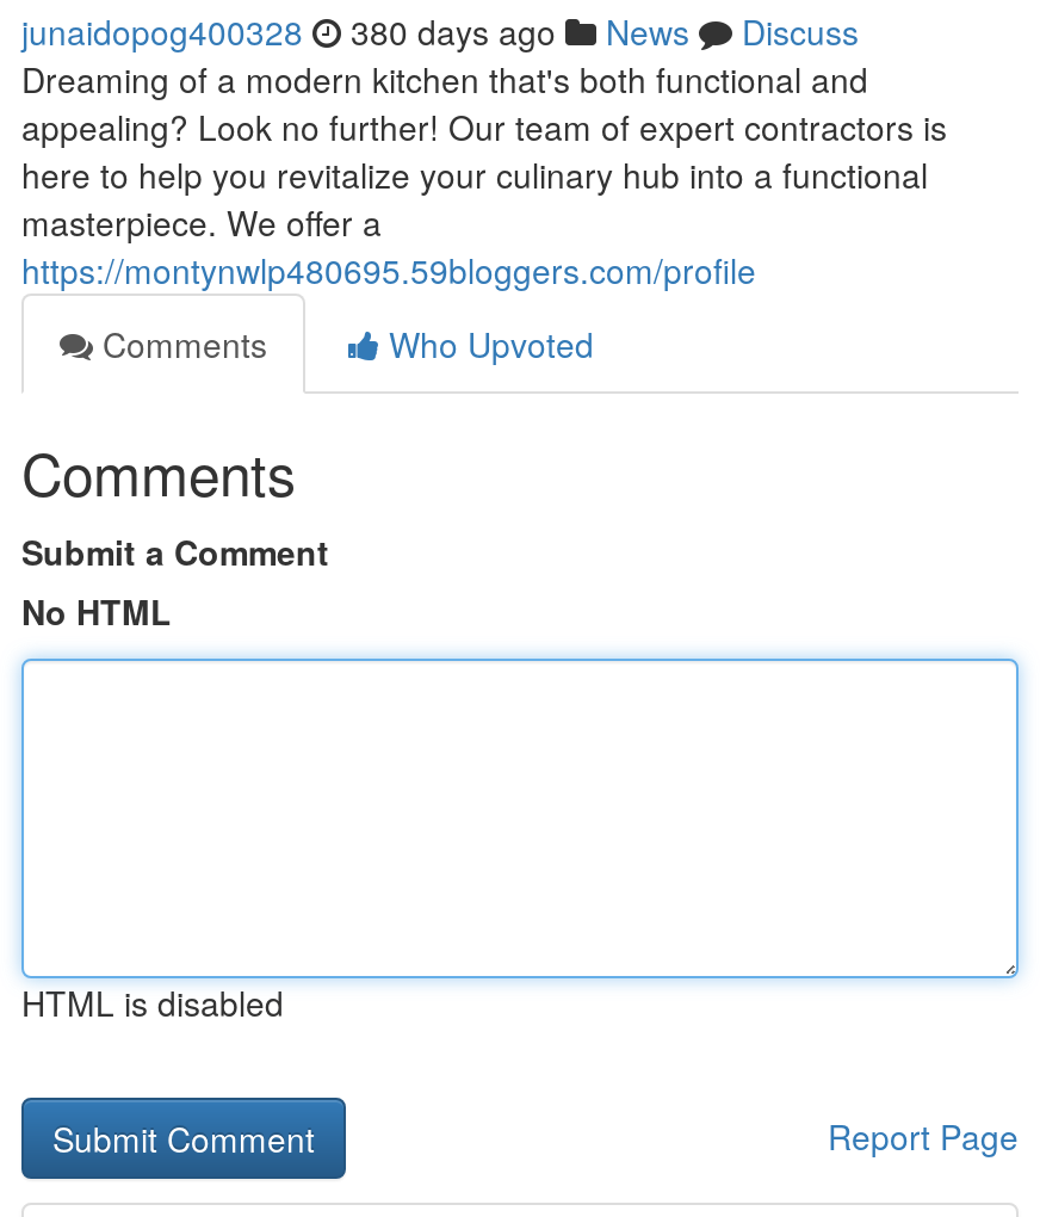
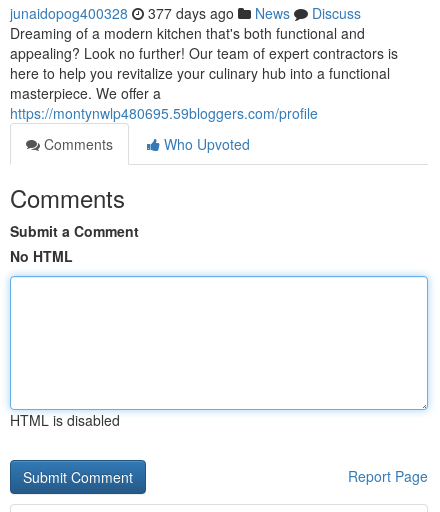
[21,7,859,55] junaidopog400328 380 days ago News Discuss -> [10,3,361,23] junaidopog400328 377 days ago News Discuss

